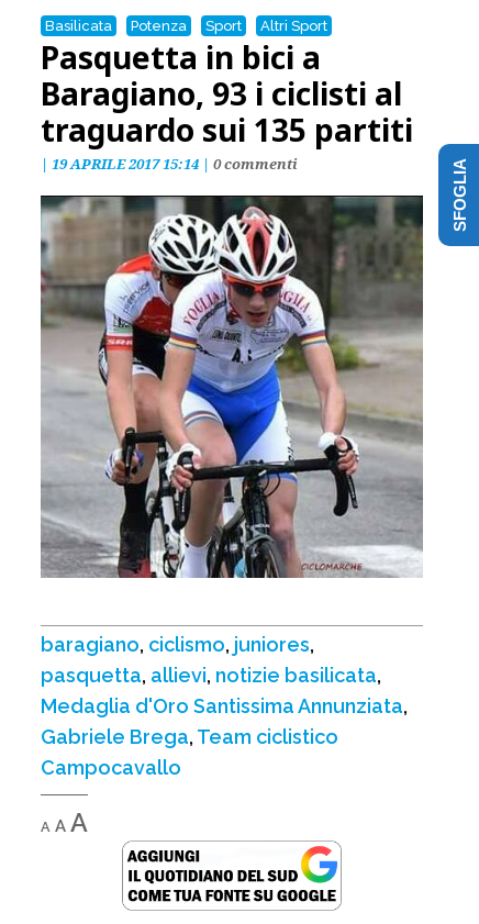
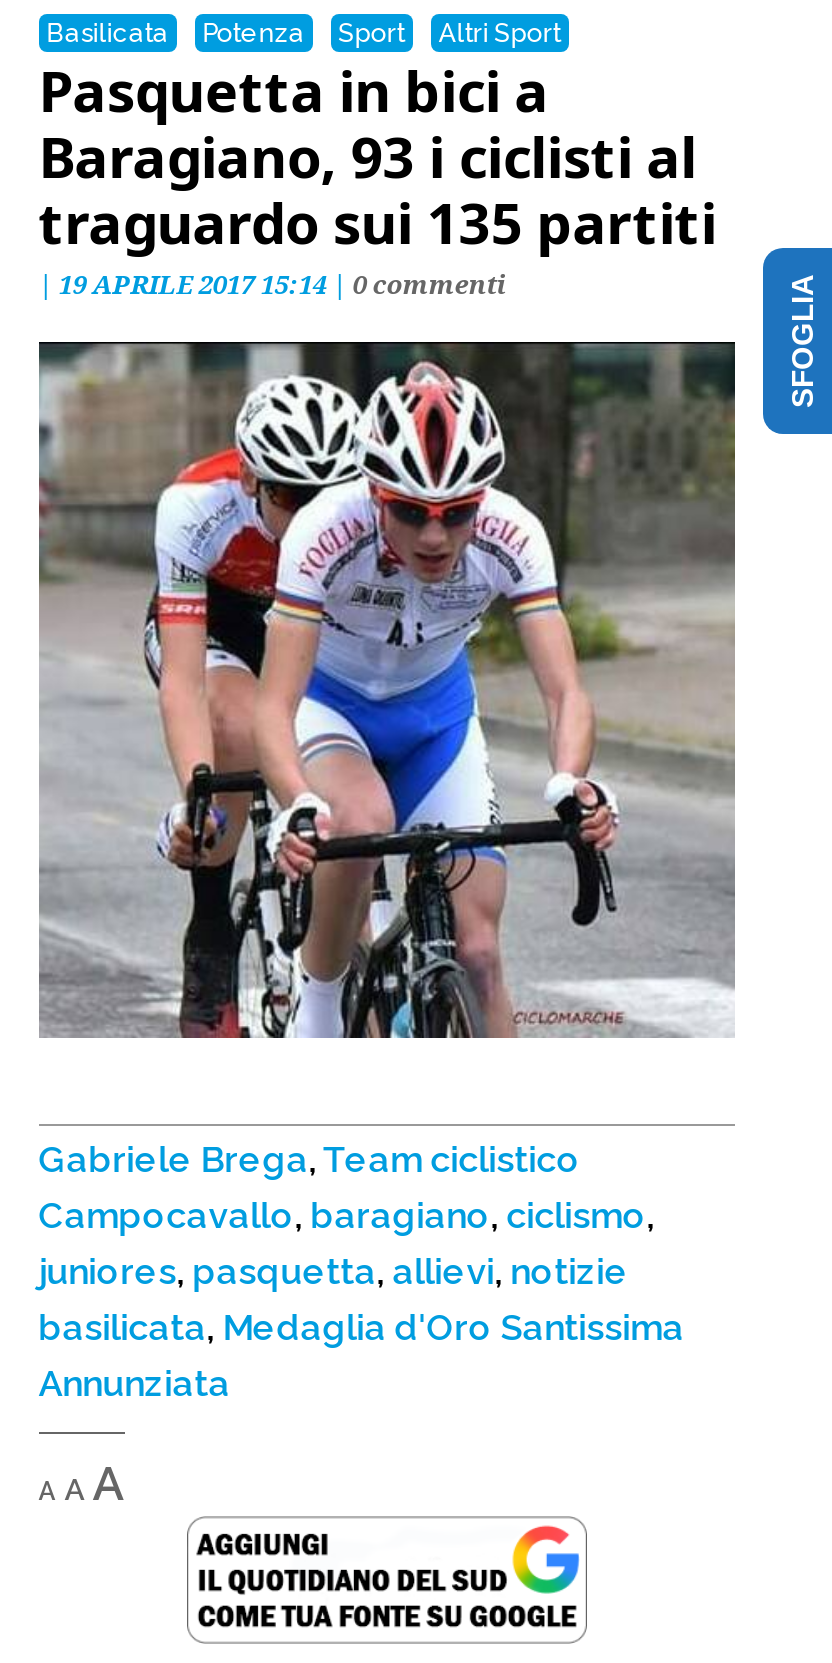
[40,633,407,718] baragiano, ciclismo, juniores, | pasquetta, allievi, notizie basilicata, | Medaglia d'Oro Santissima Annunziata, -> none
moved [40,726,338,749] -> [39,1139,581,1181]: Gabriele Brega, Team ciclistico
[40,756,181,779] Campocavallo -> [39,1195,685,1405] Campocavallo, baragiano, ciclismo, | juniores, pasquetta, allievi, notizie | basilicata, Medaglia d'Oro Santissima | Annunziata

